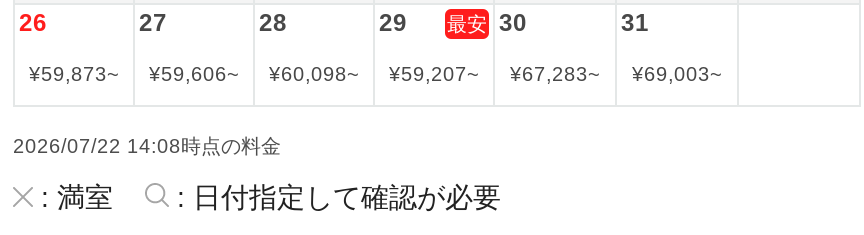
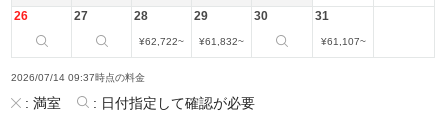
[389,12,487,84] 最安 | ¥59,207~ -> [199,35,244,46] ¥61,832 ~
[29,62,119,84] ¥59,873~ -> none
[149,62,239,84] ¥59,606~ -> none
[269,62,359,84] ¥60,098~ -> [139,35,184,46] ¥62,722~
[510,62,600,84] ¥67,283~ -> none
[632,62,722,84] ¥69,003~ -> [320,35,365,46] ¥61,107~
[13,135,281,157] 2026/07/22 14:08時点の料金 -> [11,72,145,83] 2026/07/14 09:37時点の料金

